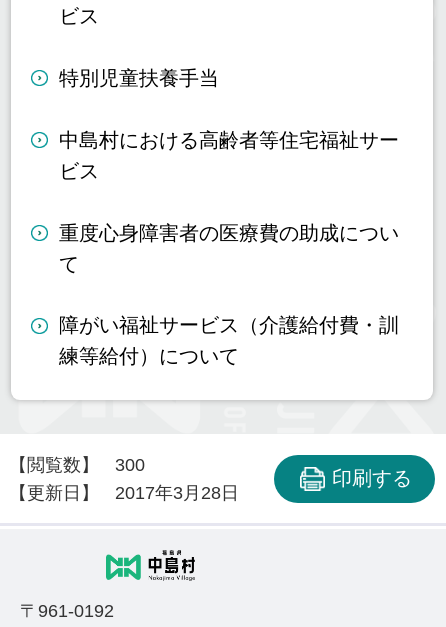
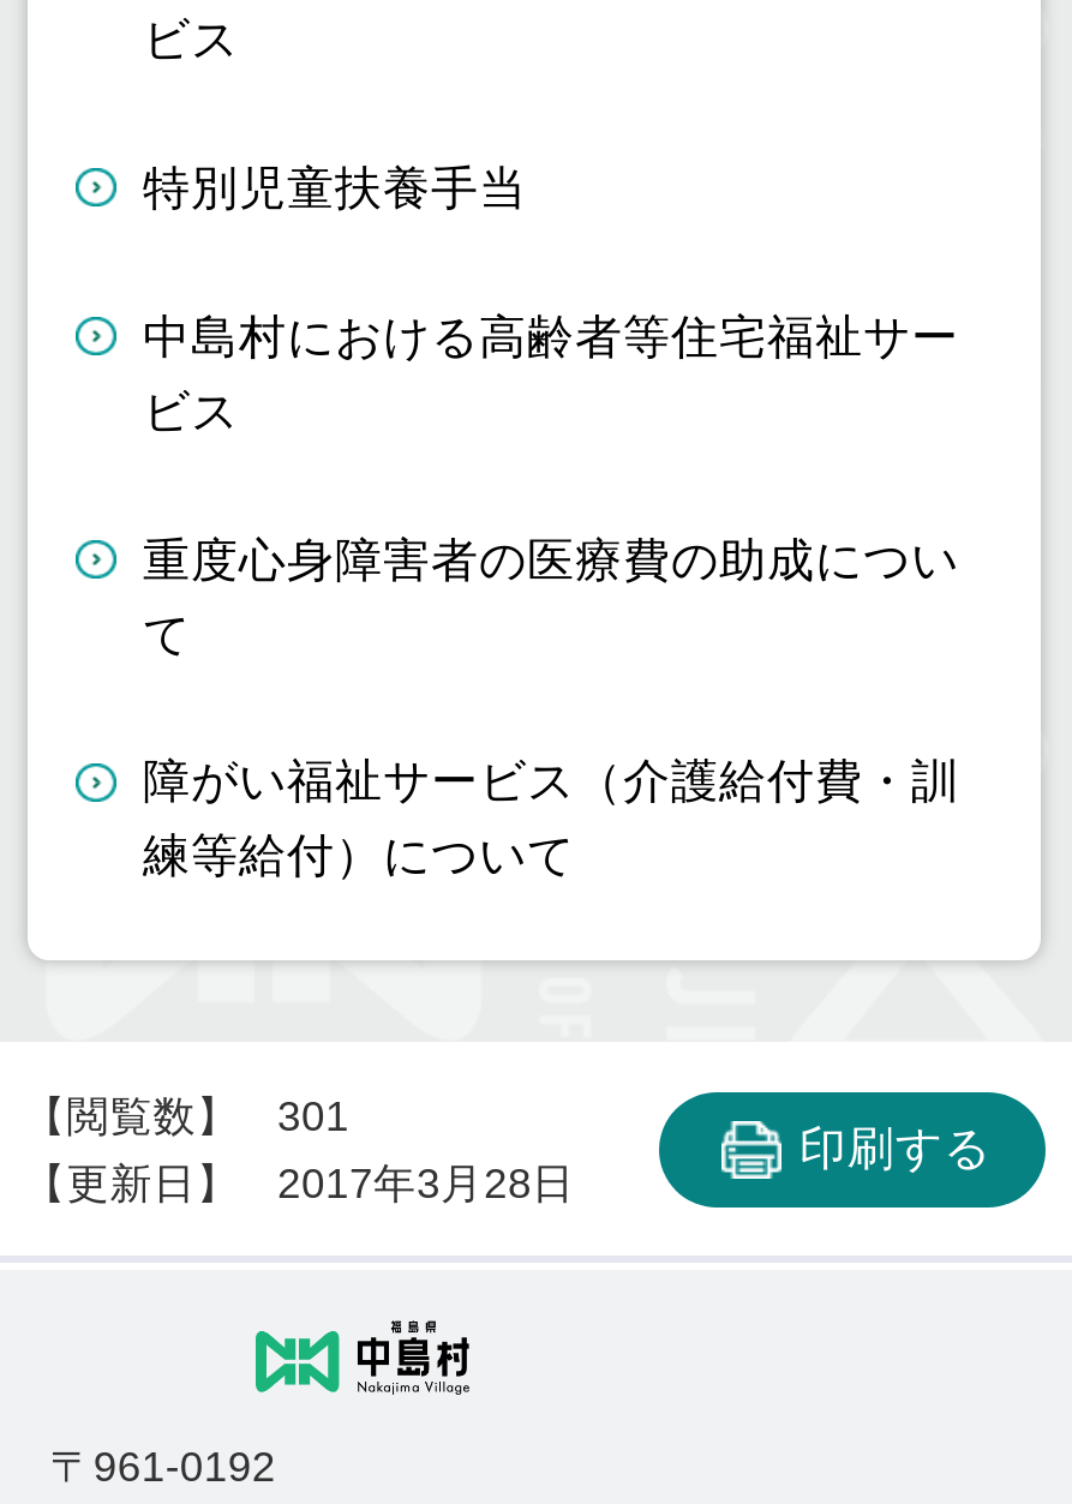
[9,455,145,475] 【閲覧数】 300 -> [23,1092,349,1140] 【閲覧数】 301

